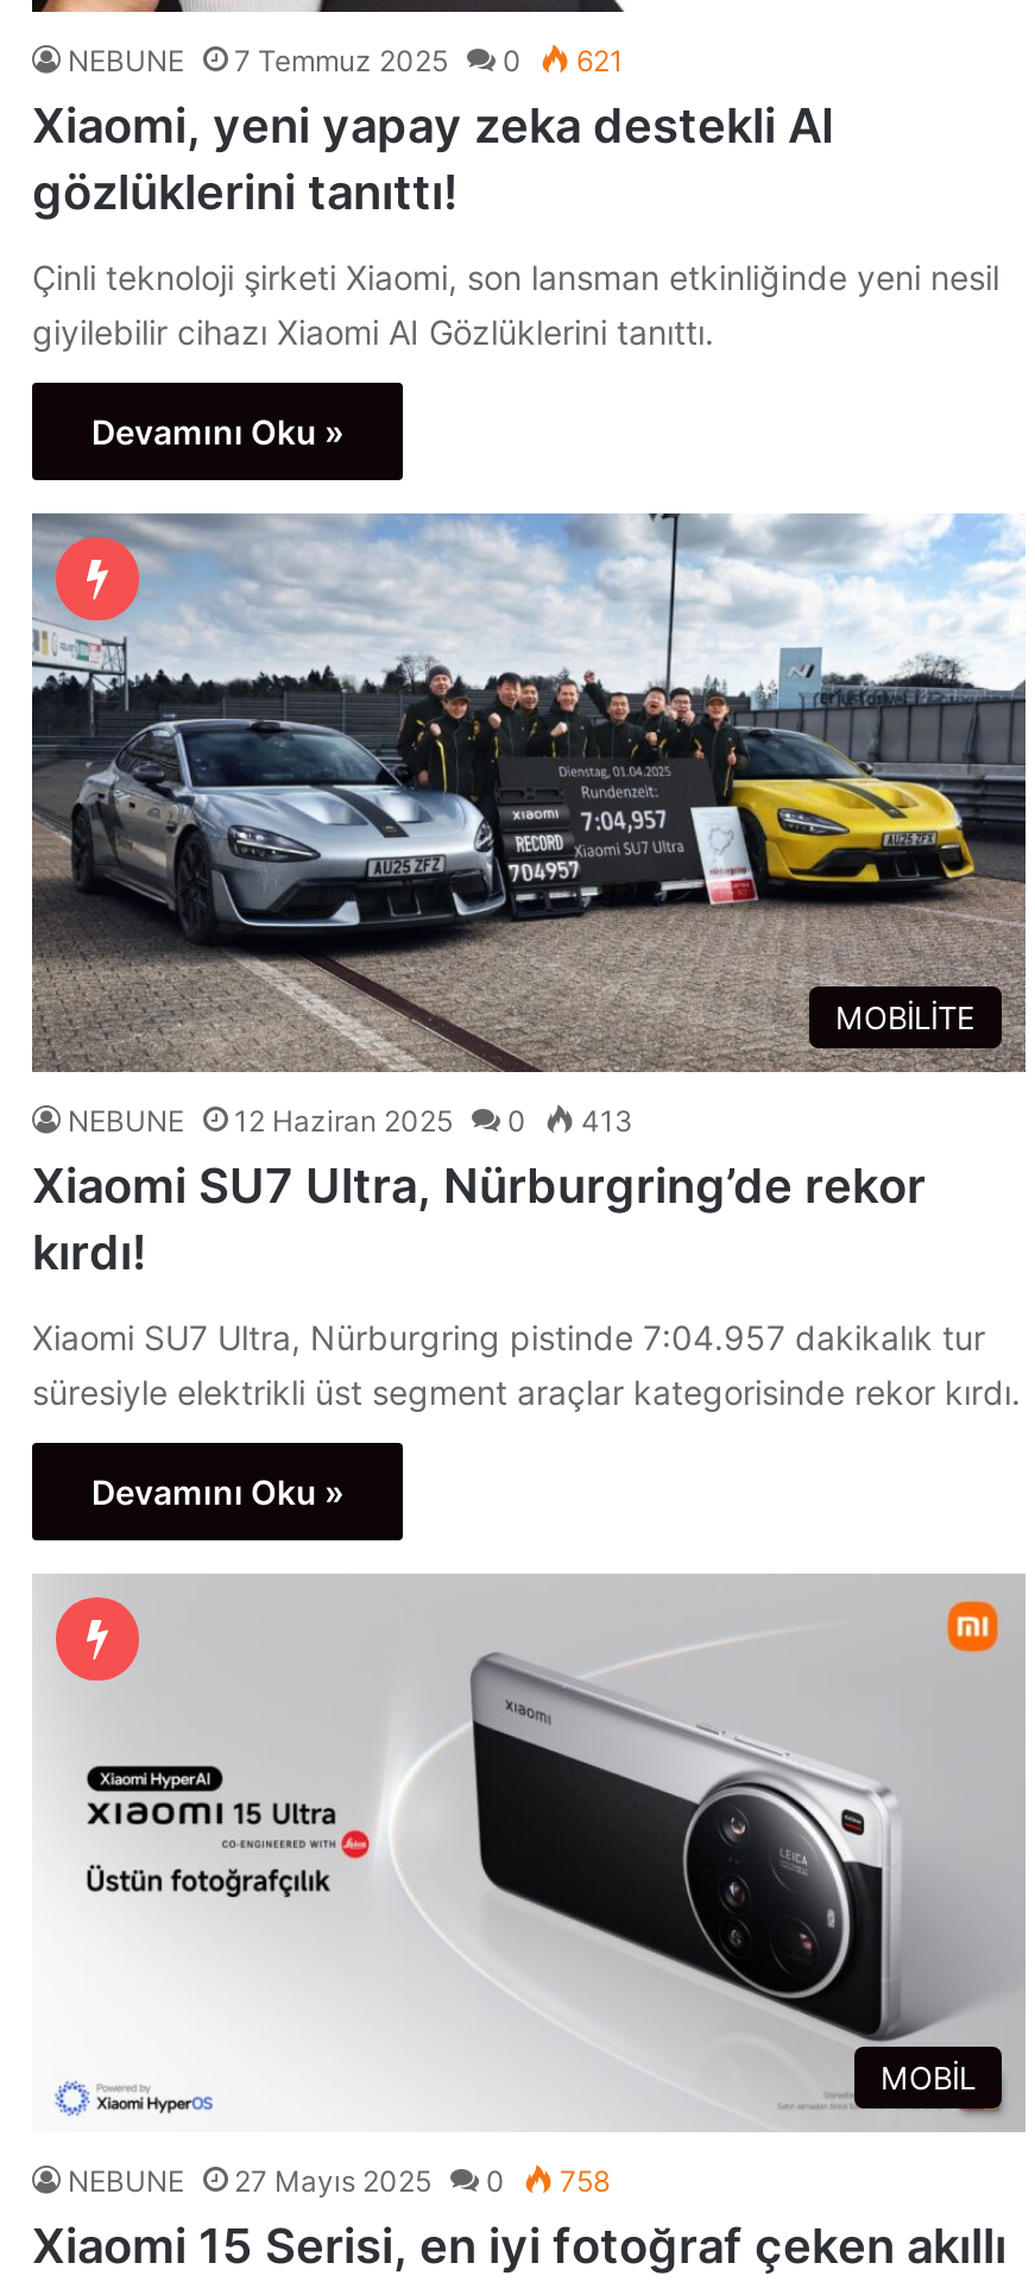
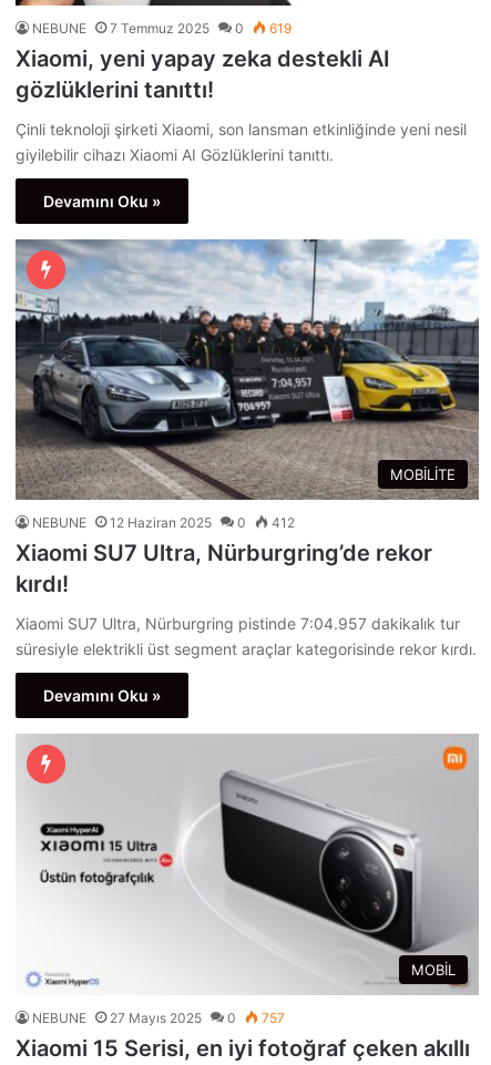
[68,42,624,78] NEBUNE 7 Temmuz 2025 0 621 -> [32,20,291,36] NEBUNE 7 Temmuz 2025 0 619
[68,1102,633,1138] NEBUNE 12 Haziran 2025 0 413 -> [32,515,295,531] NEBUNE 12 Haziran 2025 0 412
[68,2163,610,2199] NEBUNE 27 Mayıs 2025 0 758 -> [32,1010,285,1026] NEBUNE 27 Mayıs 2025 0 757

